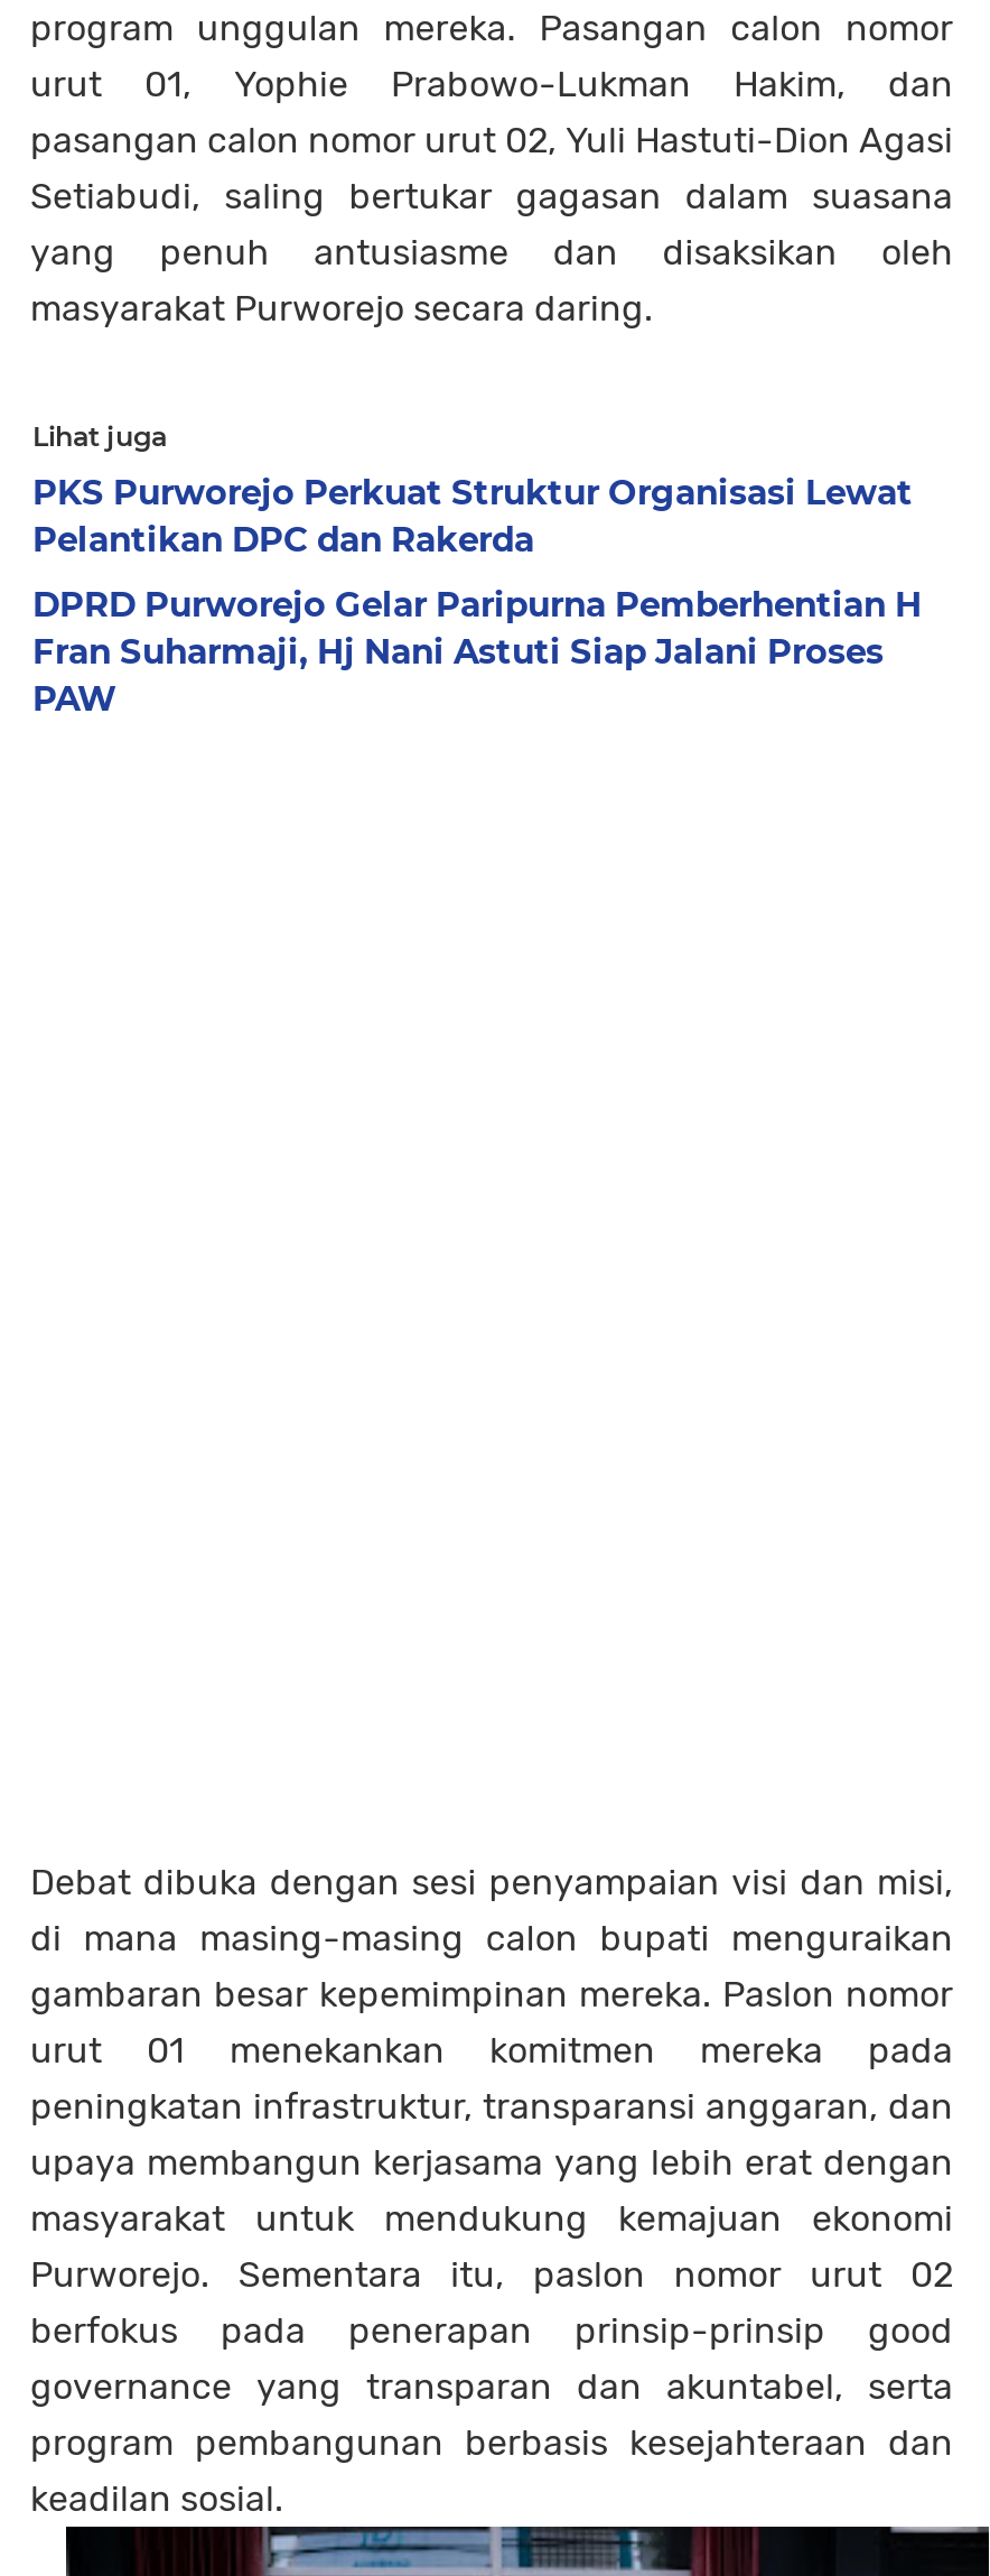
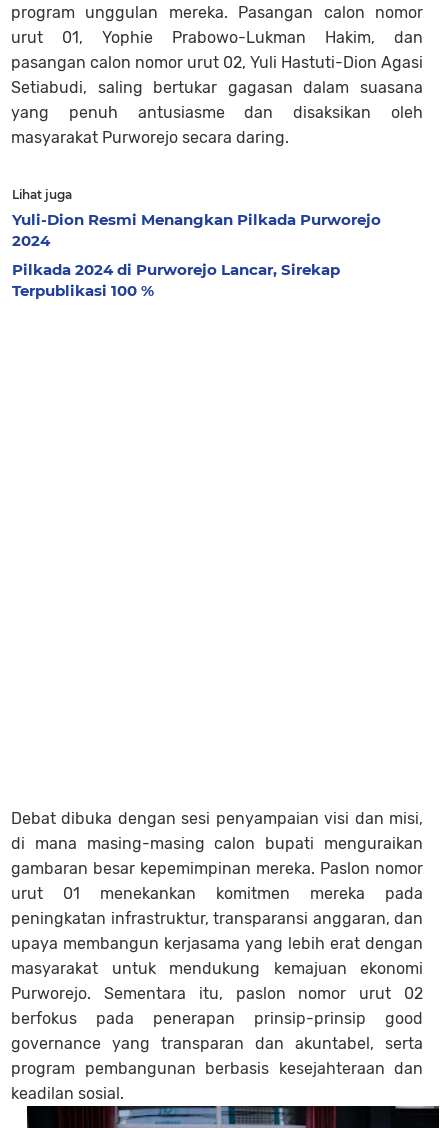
[32,471,913,561] PKS Purworejo Perkuat Struktur Organisasi Lewat | Pelantikan DPC dan Rakerda -> [12,210,381,250] Yuli-Dion Resmi Menangkan Pilkada Purworejo | 2024
[32,583,922,720] DPRD Purworejo Gelar Paripurna Pemberhentian H | Fran Suharmaji, Hj Nani Astuti Siap Jalani Proses | PAW -> [12,260,340,300] Pilkada 2024 di Purworejo Lancar, Sirekap | Terpublikasi 100 %

